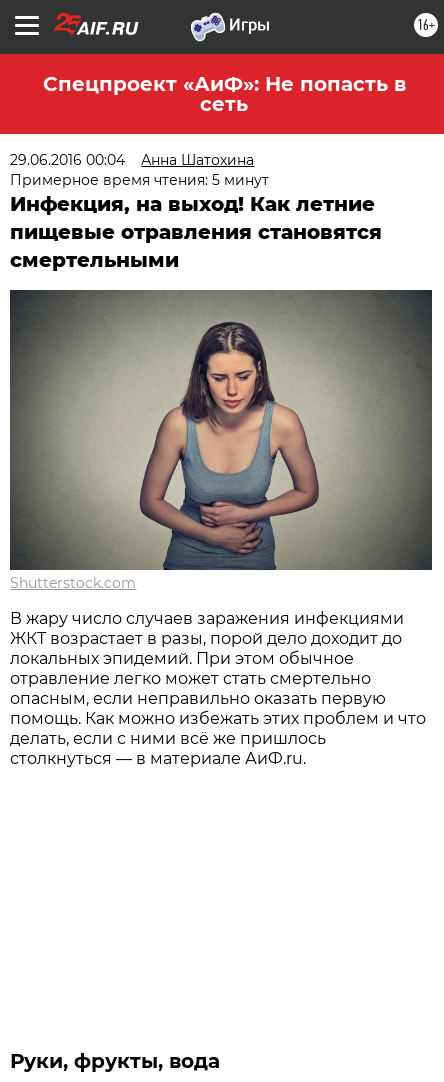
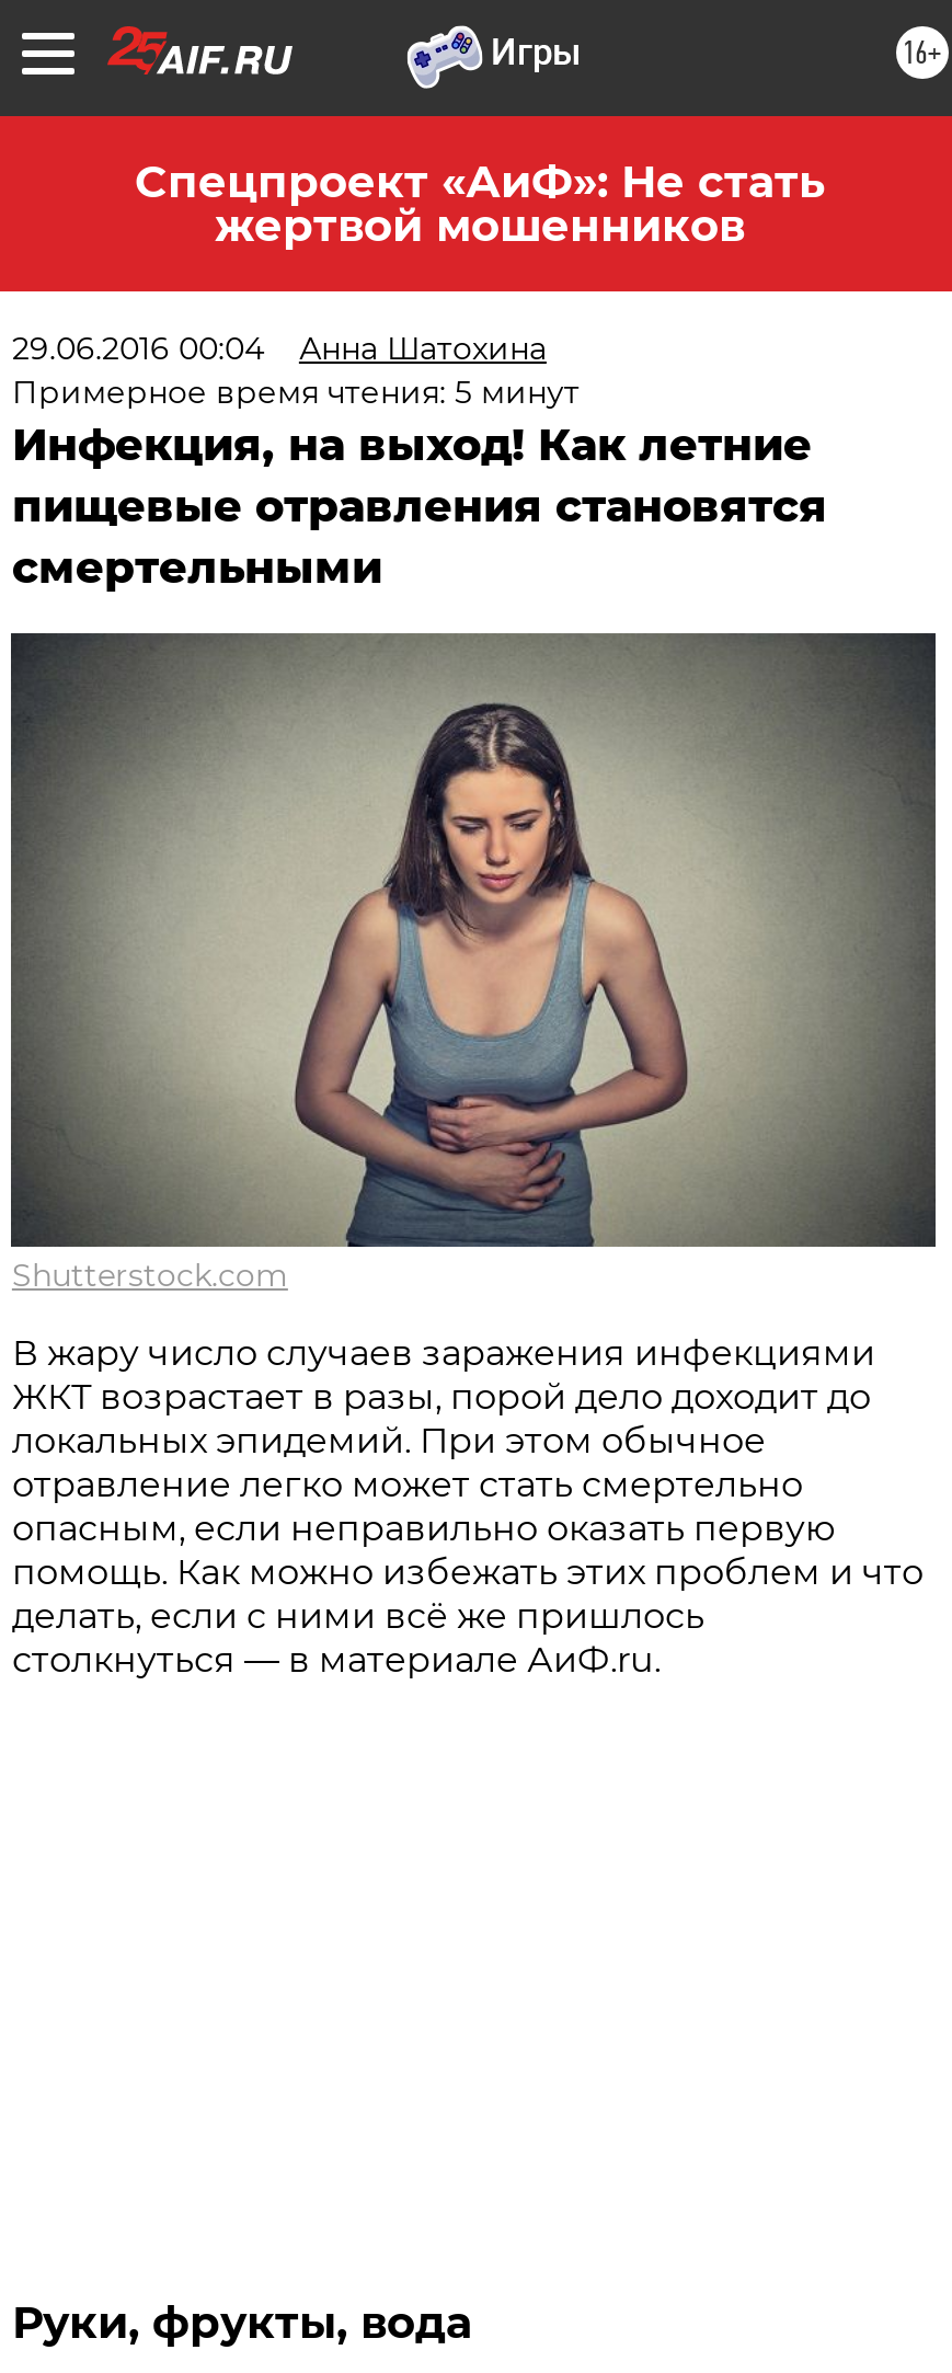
[42,72,405,116] Спецпроект «АиФ»: Не попасть в | сеть -> [135,156,825,252] Спецпроект «АиФ»: Не стать | жертвой мошенников

